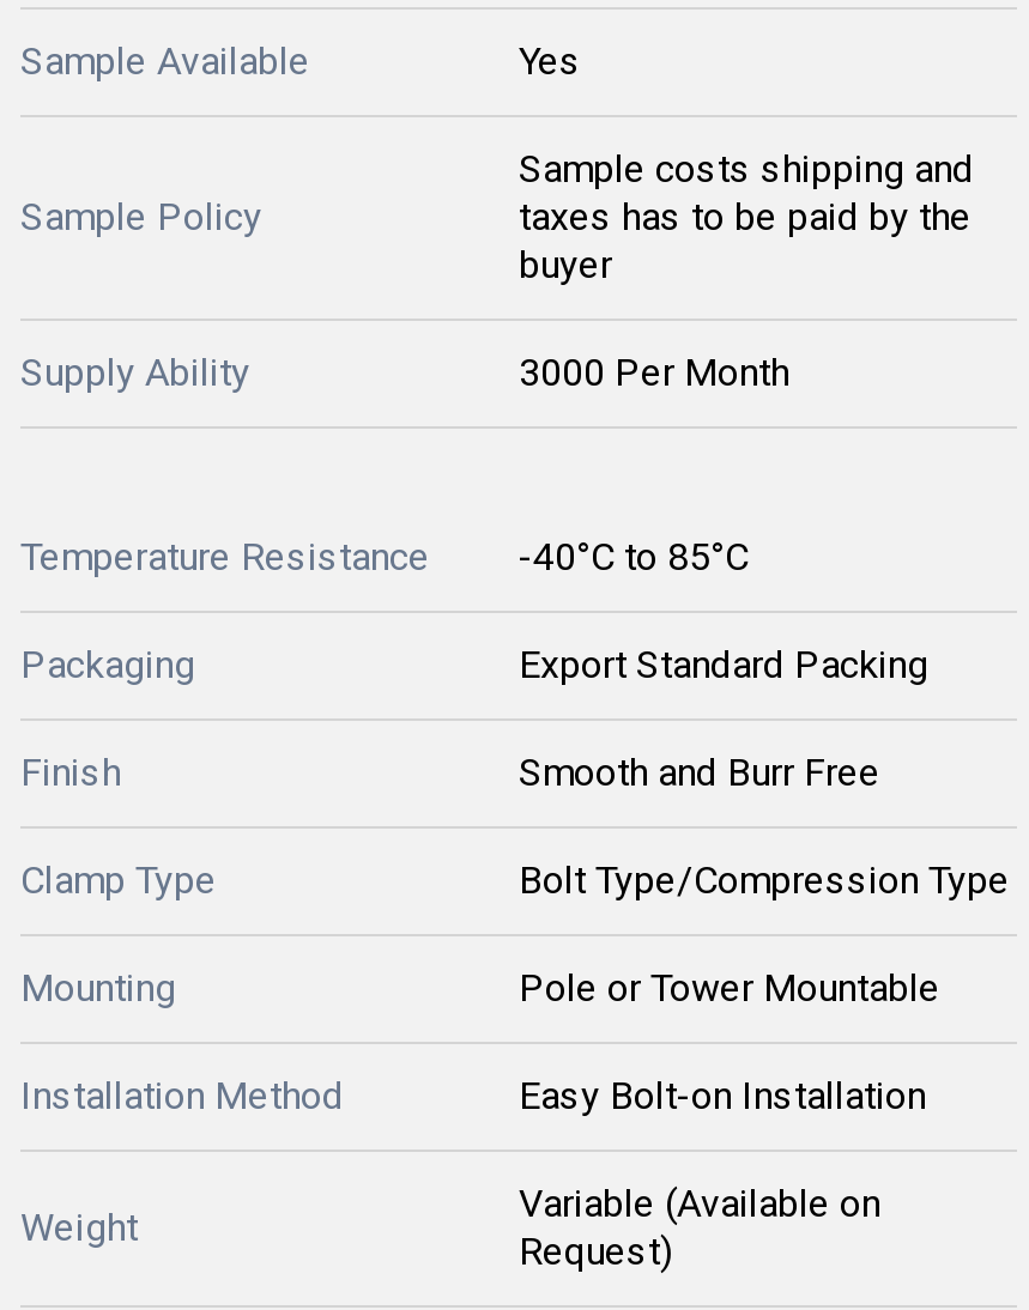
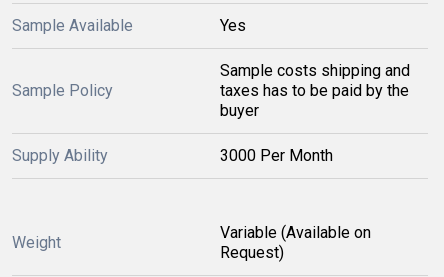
[20,535,1010,1120] Temperature Resistance | -40°C to 85°C | Packaging | Export Standard Packing | Finish | Smooth and Burr Free | Clamp Type | Bolt Type/Compression Type | Mounting | Pole or Tower Mountable | Installation Method | Easy Bolt-on Installation -> none

